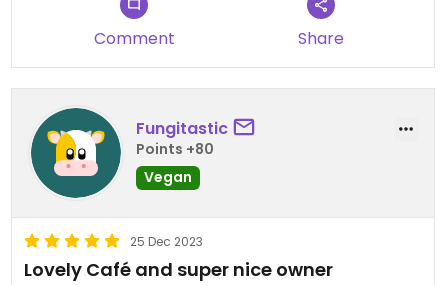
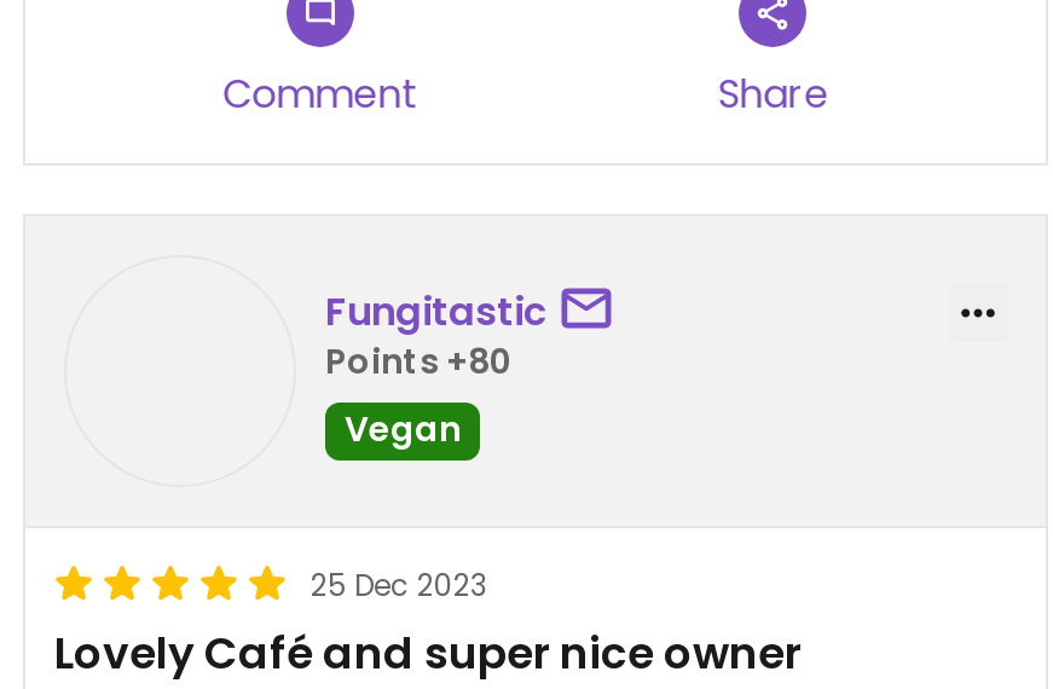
[30,107,122,199] [image] -> none

